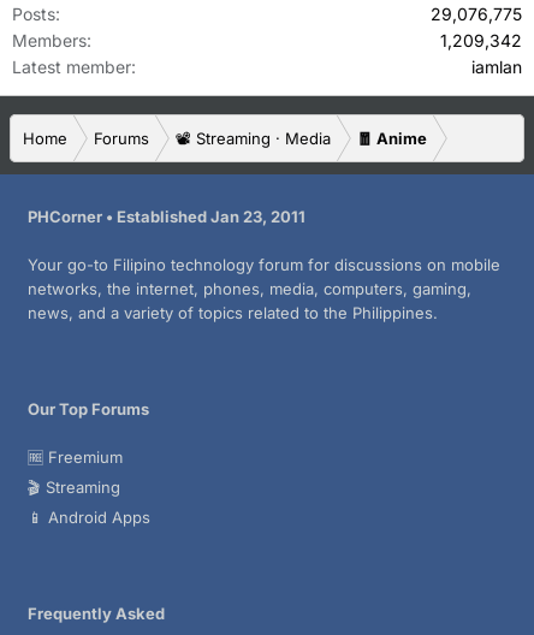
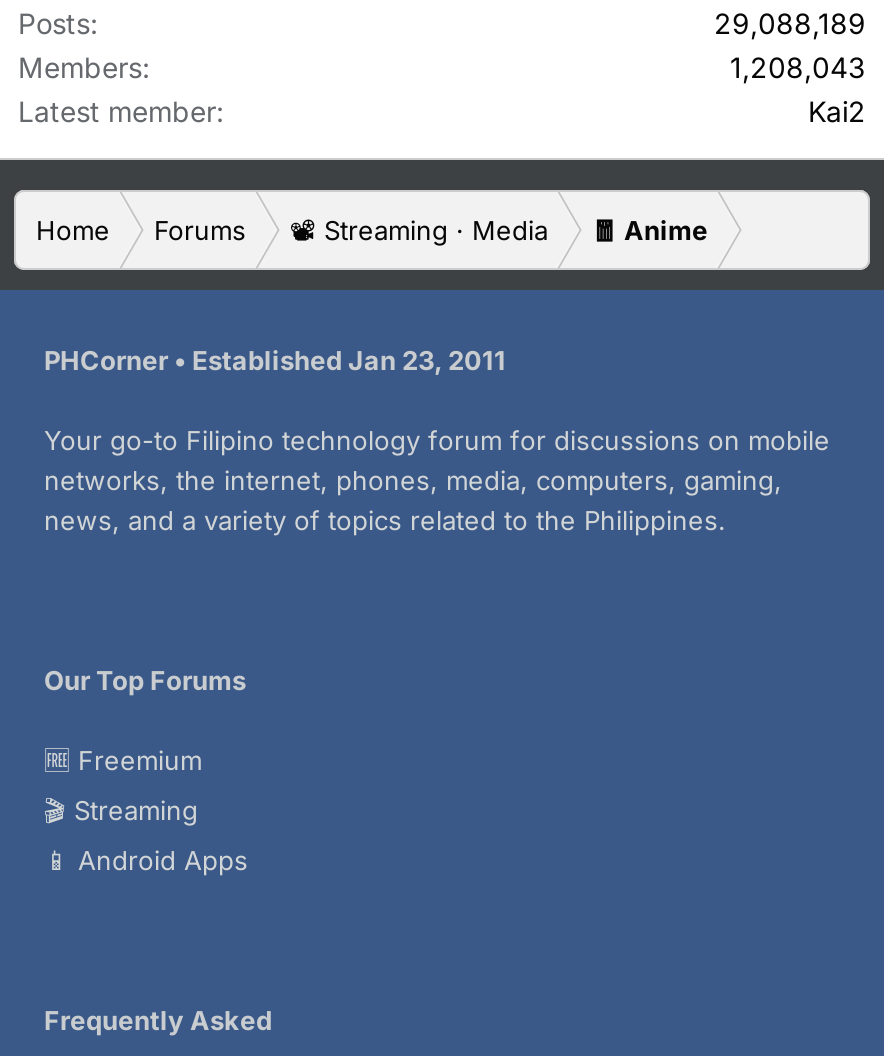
[431,4,522,24] 29,076,775 -> [714,7,866,41] 29,088,189
[440,30,522,51] 1,209,342 -> [730,51,866,85] 1,208,043
[471,57,522,77] iamlan -> [808,95,866,129] Kai2

